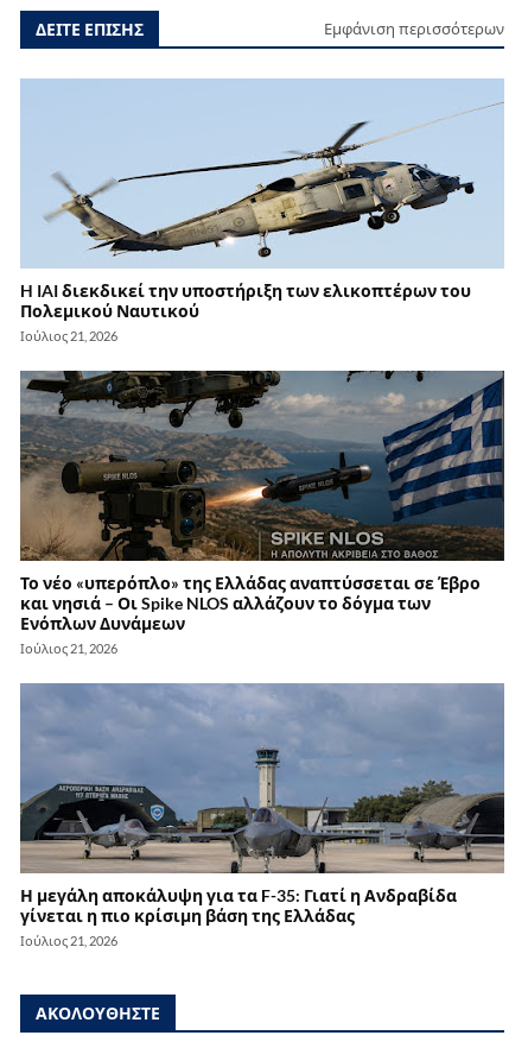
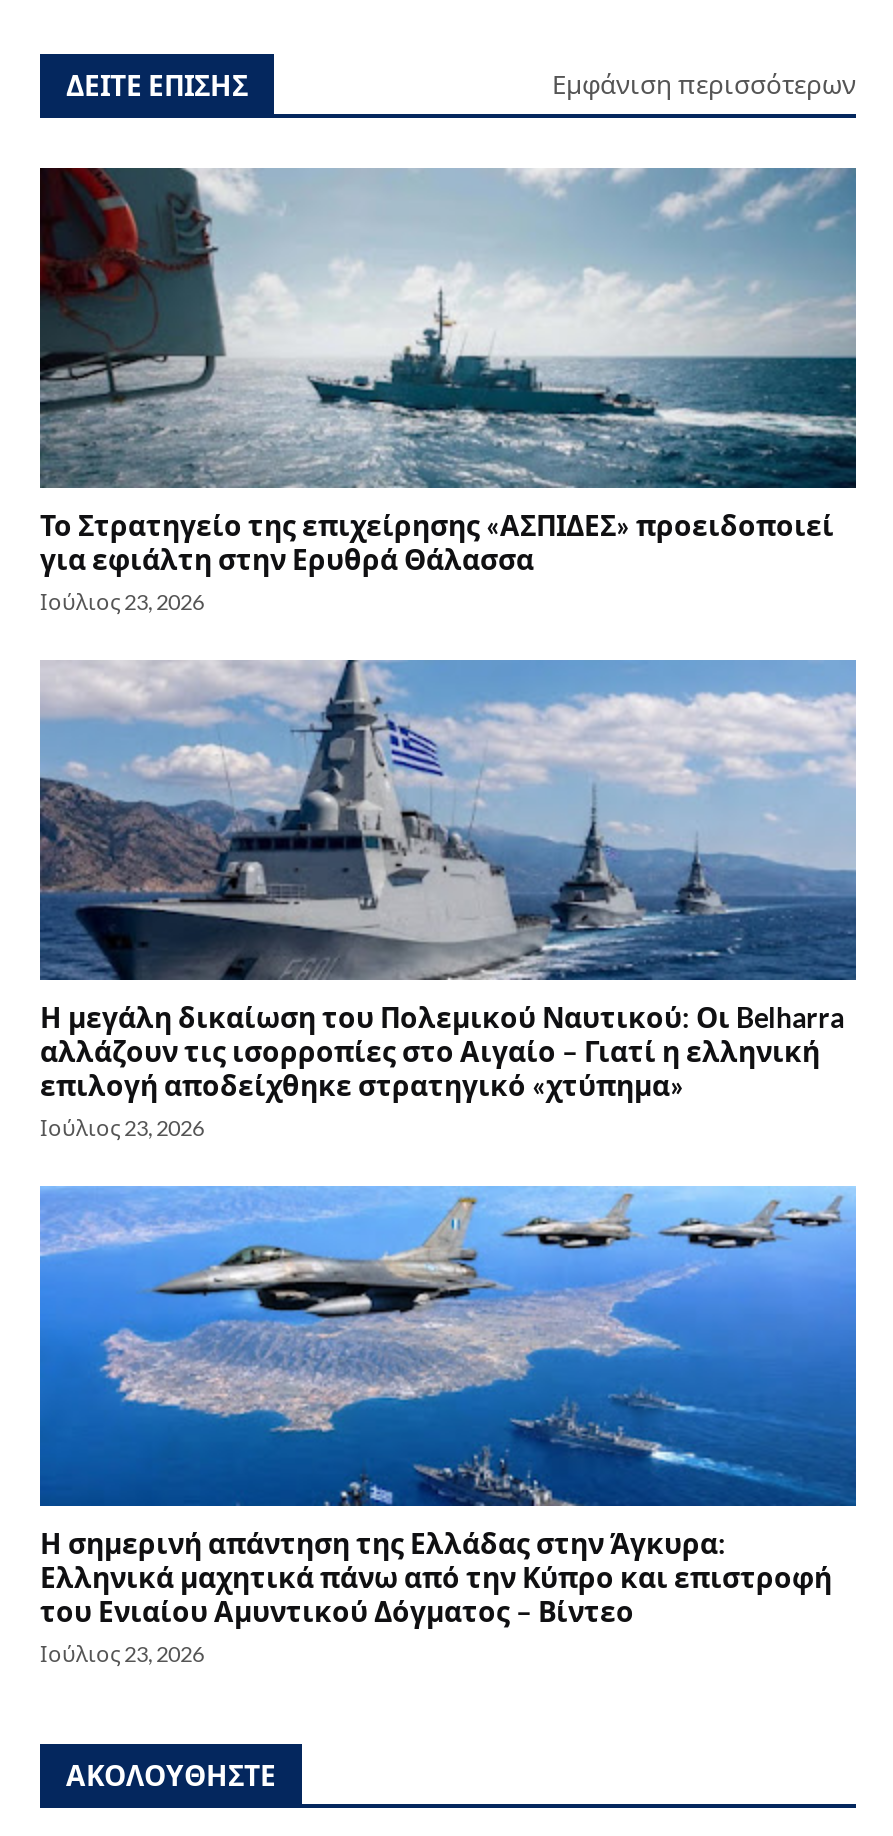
[20,78,504,343] [image] | H IAI διεκδικεί την υποστήριξη των ελικοπτέρων του | Πολεμικού Ναυτικού | Ιούλιος 21, 2026 -> [38,166,858,613] [image] | Το Στρατηγείο της επιχείρησης «ΑΣΠΙΔΕΣ» προειδοποιεί | για εφιάλτη στην Ερυθρά Θάλασσα | Ιούλιος 23, 2026
[19,370,505,655] [image] | Το νέο «υπερόπλο» της Ελλάδας αναπτύσσεται σε Έβρο | και νησιά – Οι Spike NLOS αλλάζουν το δόγμα των | Ενόπλων Δυνάμεων | Ιούλιος 21, 2026 -> [38,658,858,1139] [image] | Η μεγάλη δικαίωση του Πολεμικού Ναυτικού: Οι Belharra | αλλάζουν τις ισορροπίες στο Αιγαίο – Γιατί η ελληνική | επιλογή αποδείχθηκε στρατηγικό «χτύπημα» | Ιούλιος 23, 2026
[19,683,505,948] [image] | Η μεγάλη αποκάλυψη για τα F-35: Γιατί η Ανδραβίδα | γίνεται η πιο κρίσιμη βάση της Ελλάδας | Ιούλιος 21, 2026 -> [38,1186,858,1665] [image] | Η σημερινή απάντηση της Ελλάδας στην Άγκυρα: | Ελληνικά μαχητικά πάνω από την Κύπρο και επιστροφή | του Ενιαίου Αμυντικού Δόγματος – Βίντεο | Ιούλιος 23, 2026

